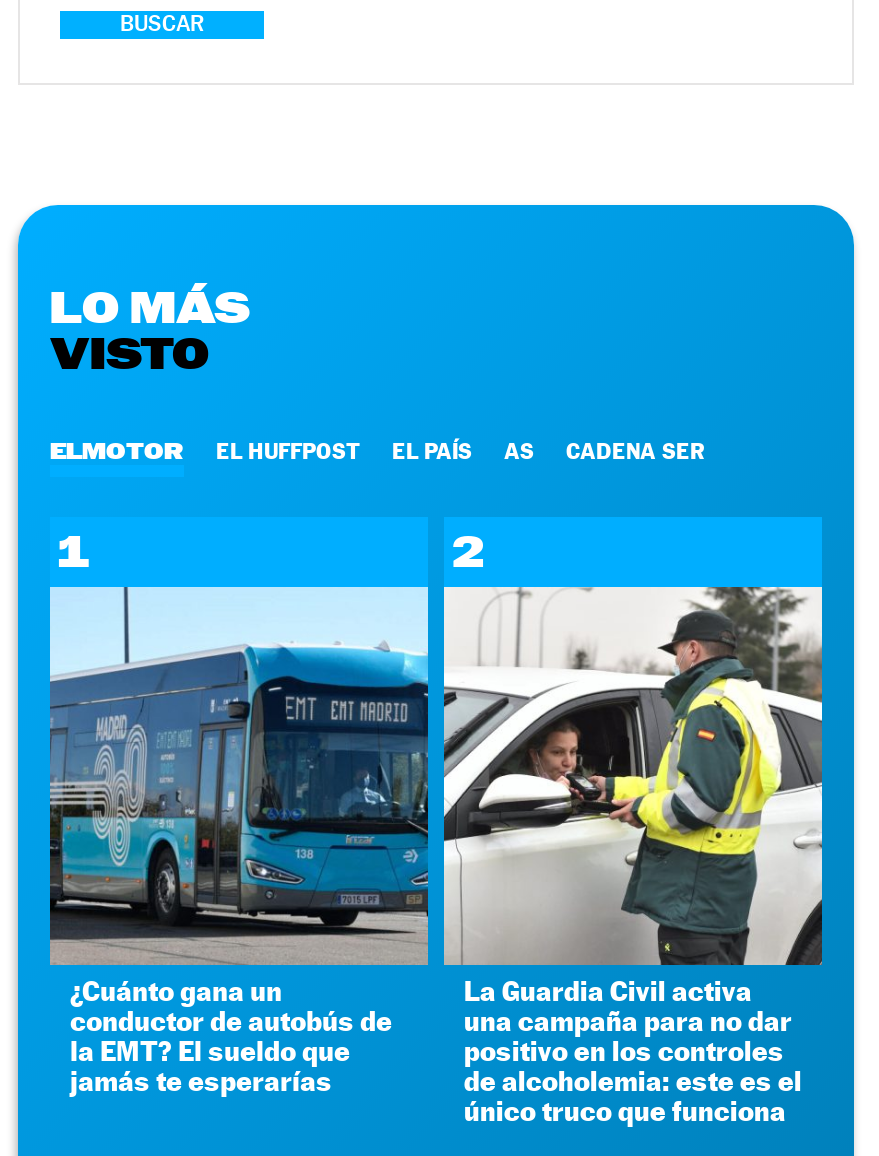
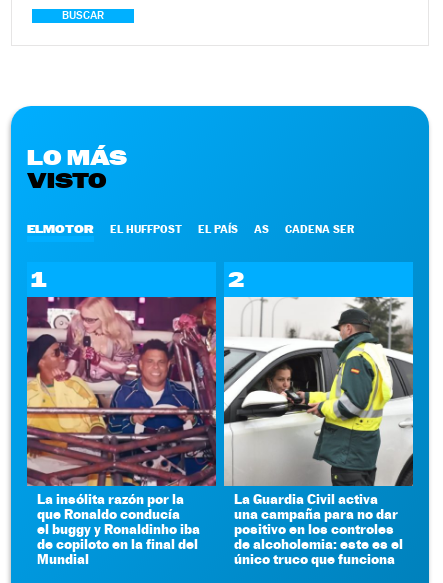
[48,585,430,1098] [image] | ¿Cuánto gana un | conductor de autobús de | la EMT? El sueldo que | jamás te esperarías -> [26,296,217,567] [image] | La insólita razón por la | que Ronaldo conducía | el buggy y Ronaldinho iba | de copiloto en la final del | Mundial

